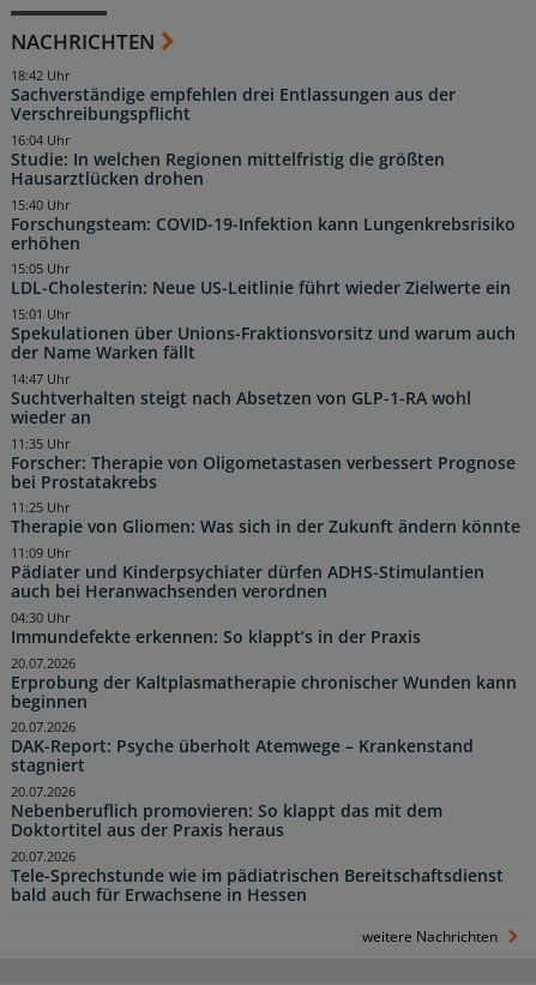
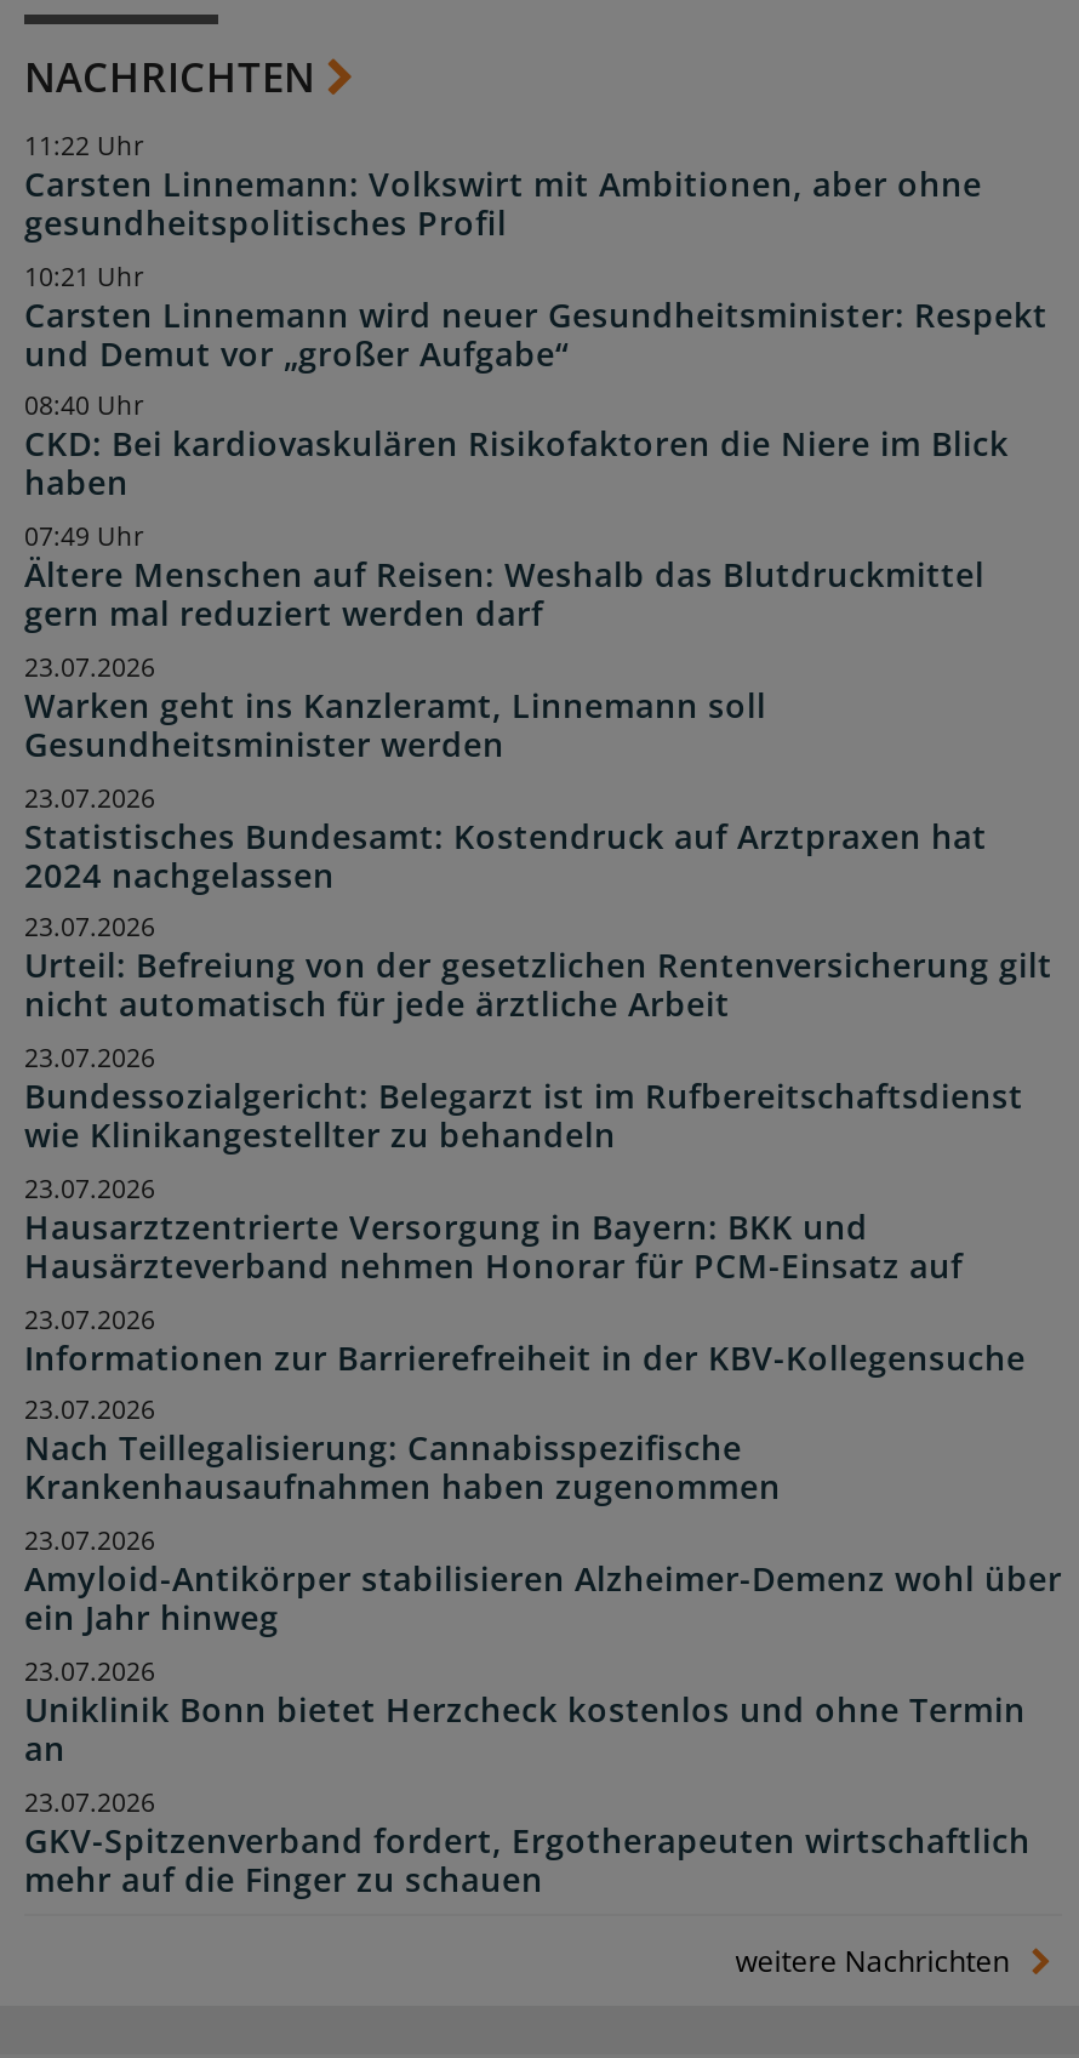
[11,67,71,84] 18:42 Uhr -> [24,128,145,162] 11:22 Uhr
[11,84,456,125] Sachverständige empfehlen drei Entlassungen aus der | Verschreibungspflicht -> [24,162,982,244] Carsten Linnemann: Volkswirt mit Ambitionen, aber ohne | gesundheitspolitisches Profil
[11,132,71,149] 16:04 Uhr -> [24,258,145,292] 10:21 Uhr
[11,149,445,190] Studie: In welchen Regionen mittelfristig die größten | Hausarztlücken drohen -> [24,292,1047,375] Carsten Linnemann wird neuer Gesundheitsminister: Respekt | und Demut vor „großer Aufgabe“
[11,196,71,213] 15:40 Uhr -> [24,389,145,423] 08:40 Uhr
[11,213,516,254] Forschungsteam: COVID-19-Infektion kann Lungenkrebsrisiko | erhöhen -> [24,423,1009,505] CKD: Bei kardiovaskulären Risikofaktoren die Niere im Blick | haben
[11,261,71,278] 15:05 Uhr -> [24,519,145,553] 07:49 Uhr
[11,278,511,299] LDL-Cholesterin: Neue US-Leitlinie führt wieder Zielwerte ein -> [24,553,984,635] Ältere Menschen auf Reisen: Weshalb das Blutdruckmittel | gern mal reduziert werden darf
[11,306,71,323] 15:01 Uhr -> [24,649,155,683] 23.07.2026
[11,323,516,364] Spekulationen über Unions-Fraktionsvorsitz und warum auch | der Name Warken fällt -> [24,683,766,766] Warken geht ins Kanzleramt, Linnemann soll | Gesundheitsminister werden
[11,371,71,388] 14:47 Uhr -> [24,780,155,814] 23.07.2026
[11,388,471,428] Suchtverhalten steigt nach Absetzen von GLP-1-RA wohl | wieder an -> [24,814,987,896] Statistisches Bundesamt: Kostendruck auf Arztpraxen hat | 2024 nachgelassen
[11,435,71,452] 11:35 Uhr -> [24,910,155,944] 23.07.2026
[11,452,516,493] Forscher: Therapie von Oligometastasen verbessert Prognose | bei Prostatakrebs -> [24,944,1052,1026] Urteil: Befreiung von der gesetzlichen Rentenversicherung gilt | nicht automatisch für jede ärztliche Arbeit
[11,500,71,516] 11:25 Uhr -> [24,1041,155,1074] 23.07.2026
[11,516,520,538] Therapie von Gliomen: Was sich in der Zukunft ändern könnte -> [24,1074,1023,1157] Bundessozialgericht: Belegarzt ist im Rufbereitschaftsdienst | wie Klinikangestellter zu behandeln
[11,545,71,562] 11:09 Uhr -> [24,1171,155,1205] 23.07.2026
[11,562,484,603] Pädiater und Kinderpsychiater dürfen ADHS-Stimulantien | auch bei Heranwachsenden verordnen -> [24,1205,963,1287] Hausarztzentrierte Versorgung in Bayern: BKK und | Hausärzteverband nehmen Honorar für PCM-Einsatz auf
[11,609,71,626] 04:30 Uhr -> [24,1301,155,1335] 23.07.2026
[11,626,421,648] Immundefekte erkennen: So klappt’s in der Praxis -> [24,1335,1026,1379] Informationen zur Barrierefreiheit in der KBV-Kollegensuche
[11,655,76,672] 20.07.2026 -> [24,1393,155,1427] 23.07.2026
[11,672,517,712] Erprobung der Kaltplasmatherapie chronischer Wunden kann | beginnen -> [24,1427,781,1509] Nach Teillegalisierung: Cannabisspezifische | Krankenhausaufnahmen haben zugenommen
[11,719,76,736] 20.07.2026 -> [24,1523,155,1557] 23.07.2026
[11,736,474,777] DAK-Report: Psyche überholt Atemwege – Krankenstand | stagniert -> [24,1557,1062,1640] Amyloid-Antikörper stabilisieren Alzheimer-Demenz wohl über | ein Jahr hinweg
[11,784,76,800] 20.07.2026 -> [24,1653,155,1687] 23.07.2026
[11,800,442,841] Nebenberuflich promovieren: So klappt das mit dem | Doktortitel aus der Praxis heraus -> [24,1687,1026,1770] Uniklinik Bonn bietet Herzcheck kostenlos und ohne Termin | an
[11,848,76,865] 20.07.2026 -> [24,1784,155,1818] 23.07.2026
[11,865,504,906] Tele-Sprechstunde wie im pädiatrischen Bereitschaftsdienst | bald auch für Erwachsene in Hessen -> [24,1818,1031,1900] GKV-Spitzenverband fordert, Ergotherapeuten wirtschaftlich | mehr auf die Finger zu schauen

